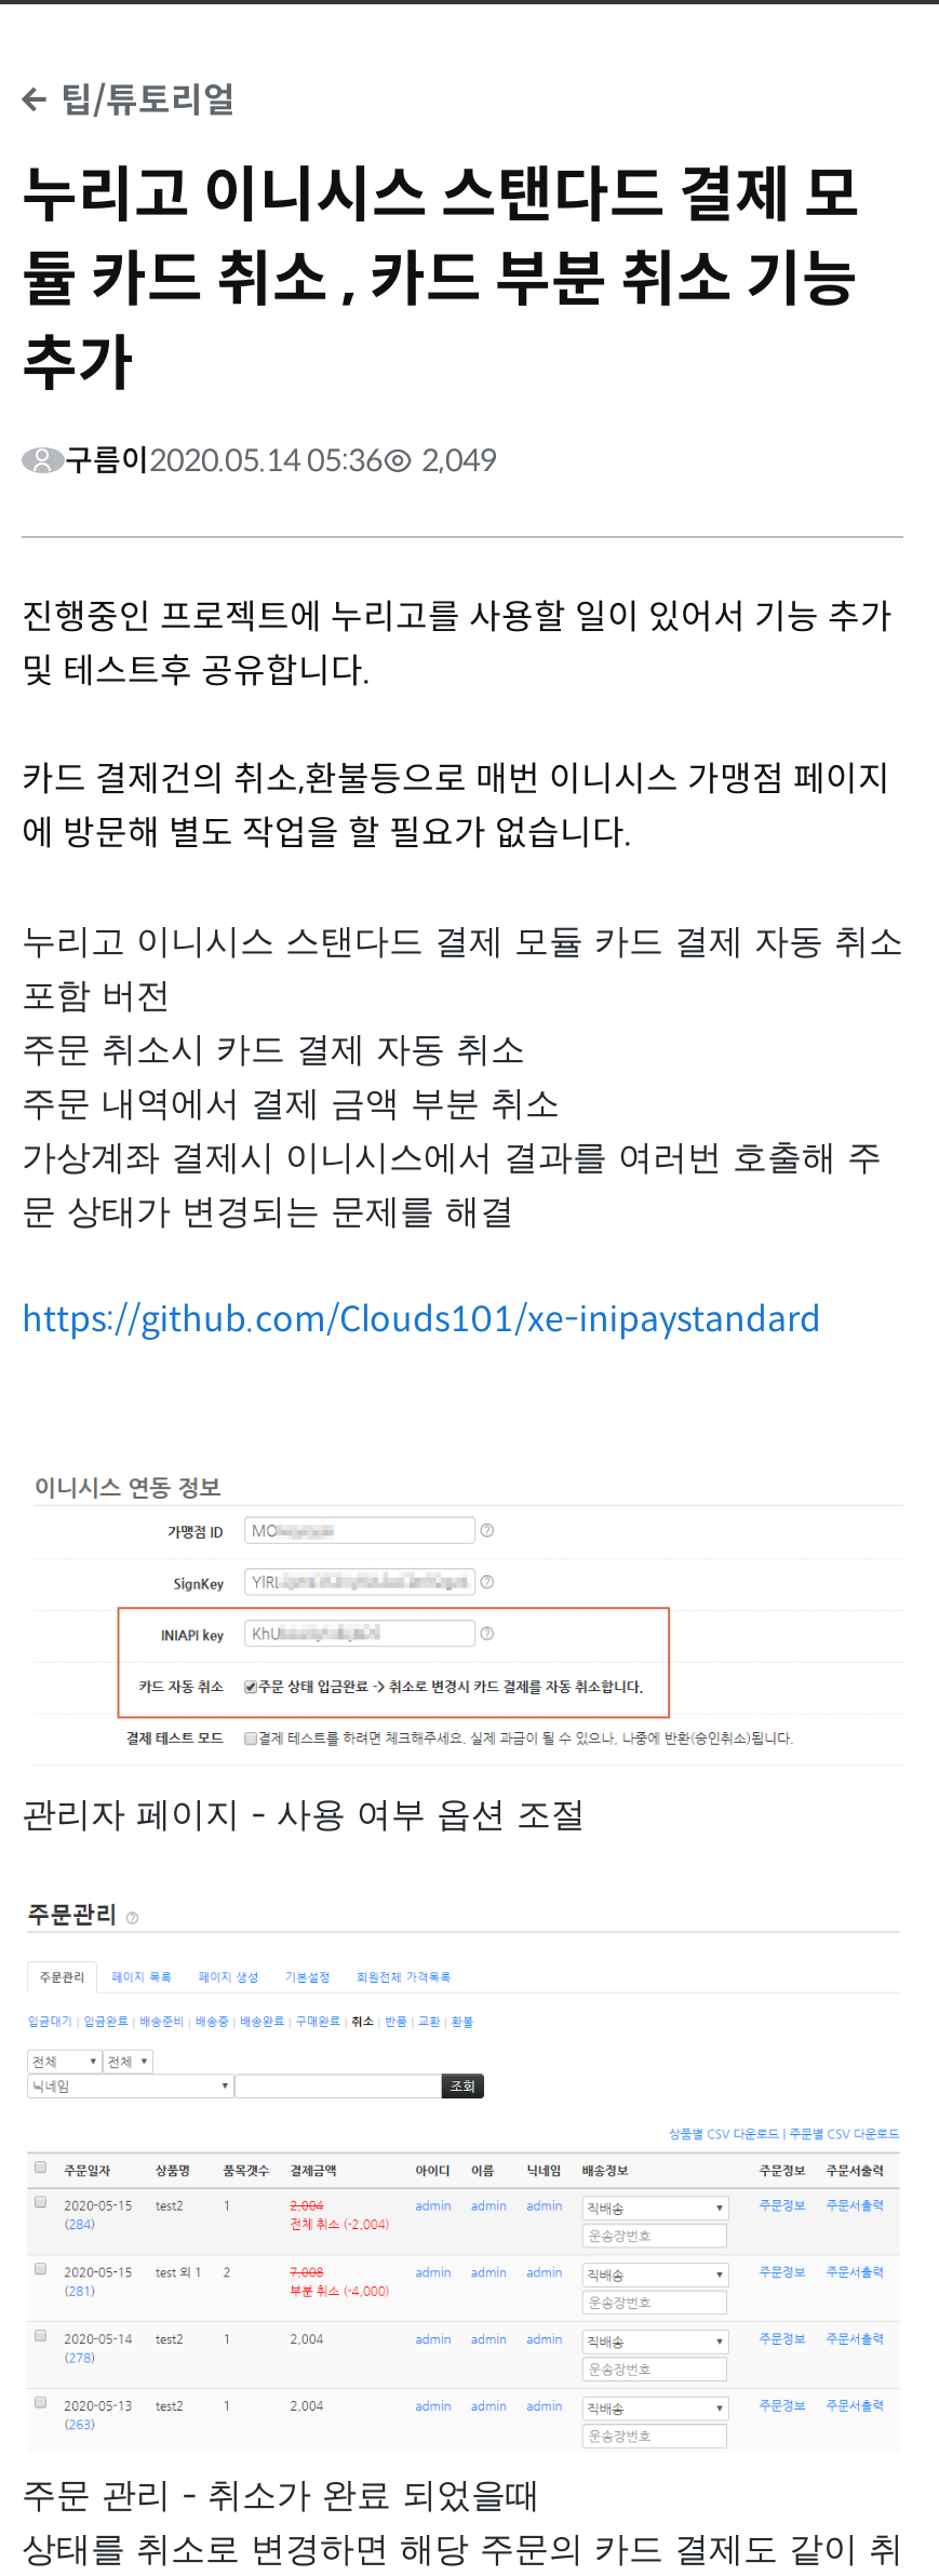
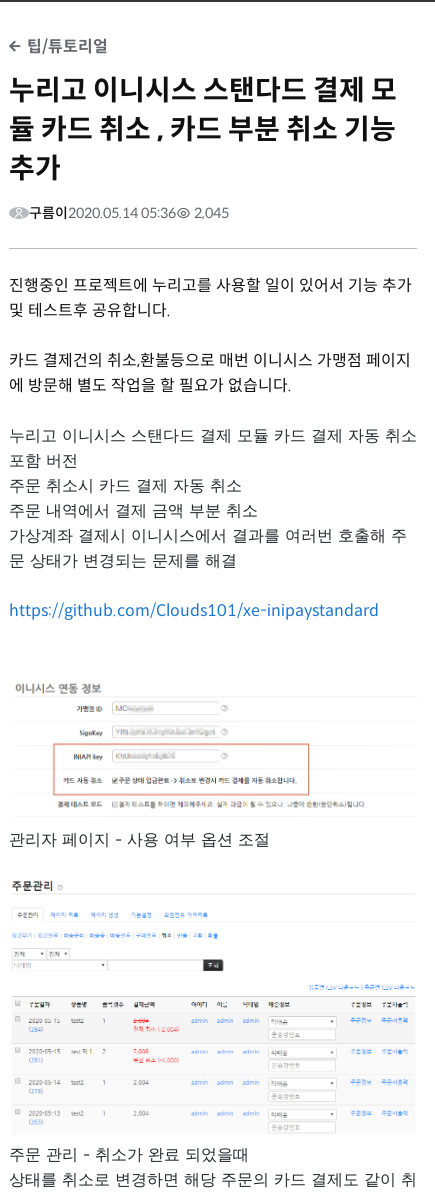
[65,441,497,480] 구름이2020.05.14 05:36 2,049 -> [29,204,229,222] 구름이2020.05.14 05:36 2,045

